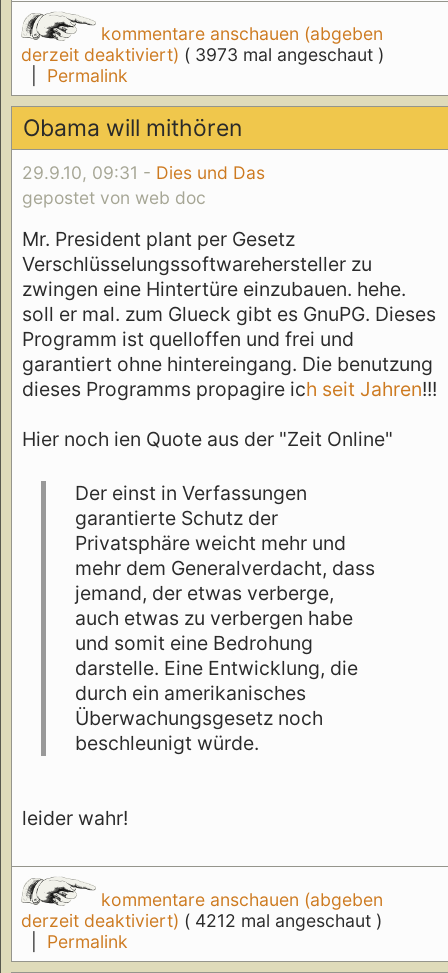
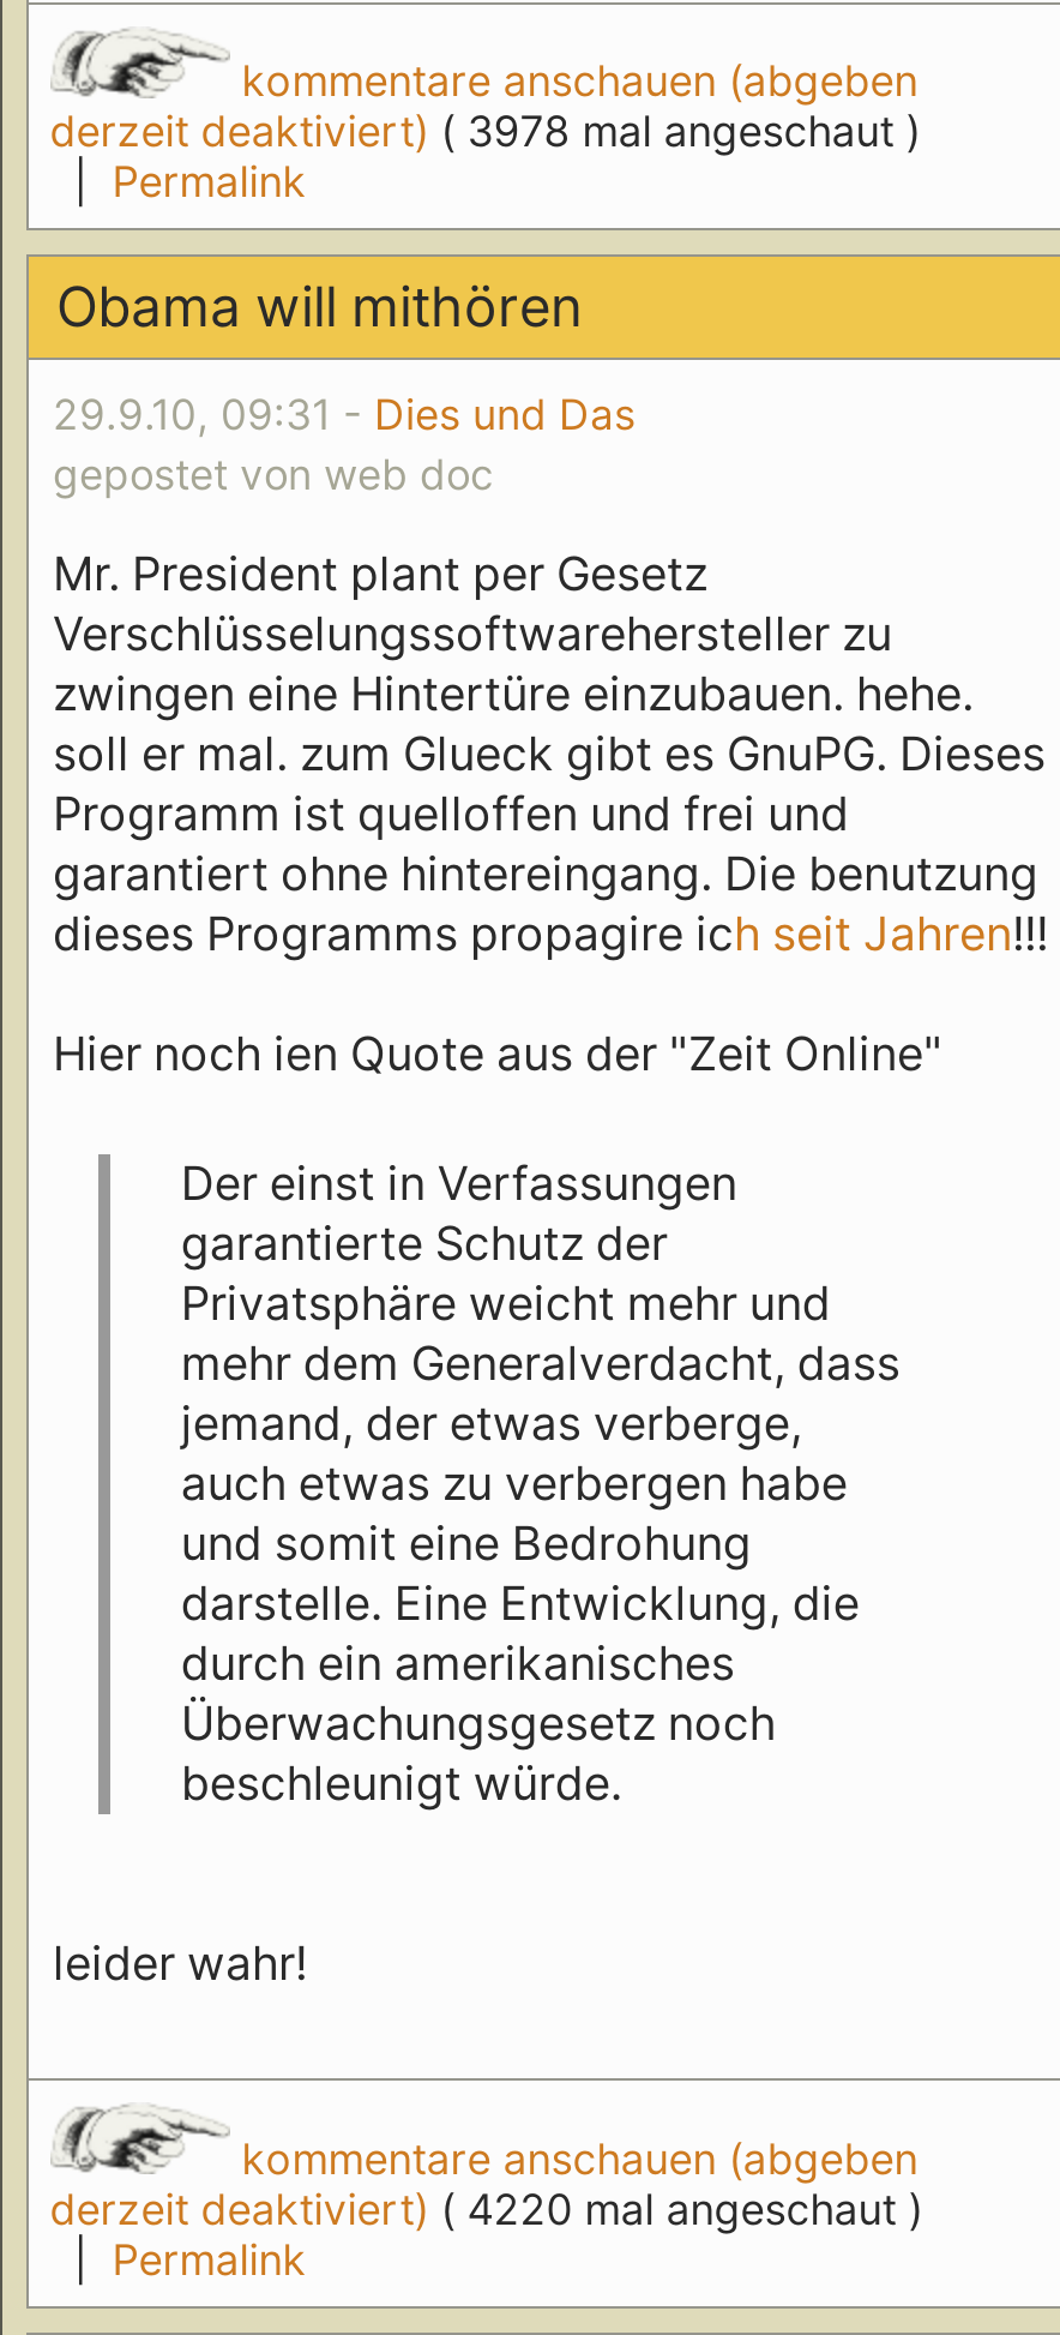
[21,44,384,65] derzeit deaktiviert) ( 3973 mal angeschaut ) -> [50,107,920,157] derzeit deaktiviert) ( 3978 mal angeschaut )
[21,910,382,931] derzeit deaktiviert) ( 4212 mal angeschaut ) -> [50,2185,923,2235] derzeit deaktiviert) ( 4220 mal angeschaut )

